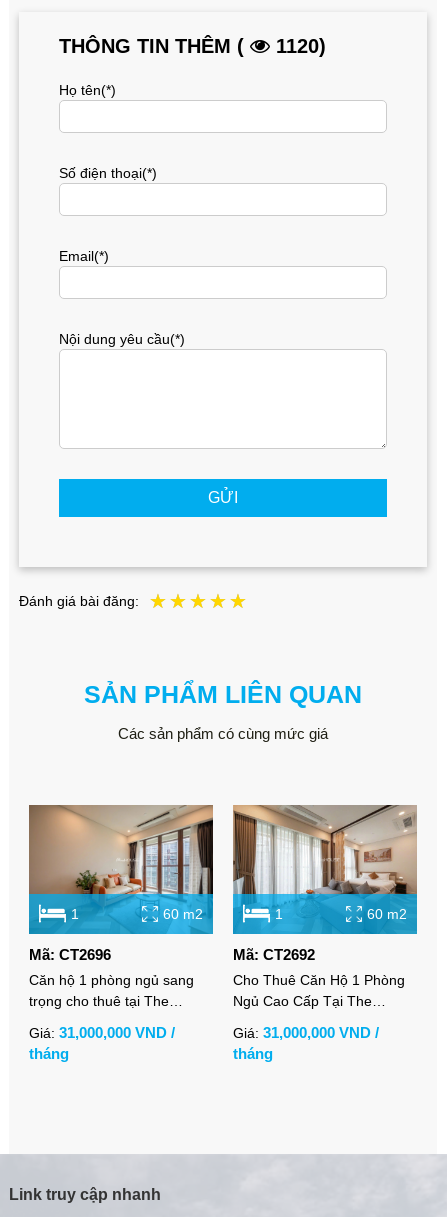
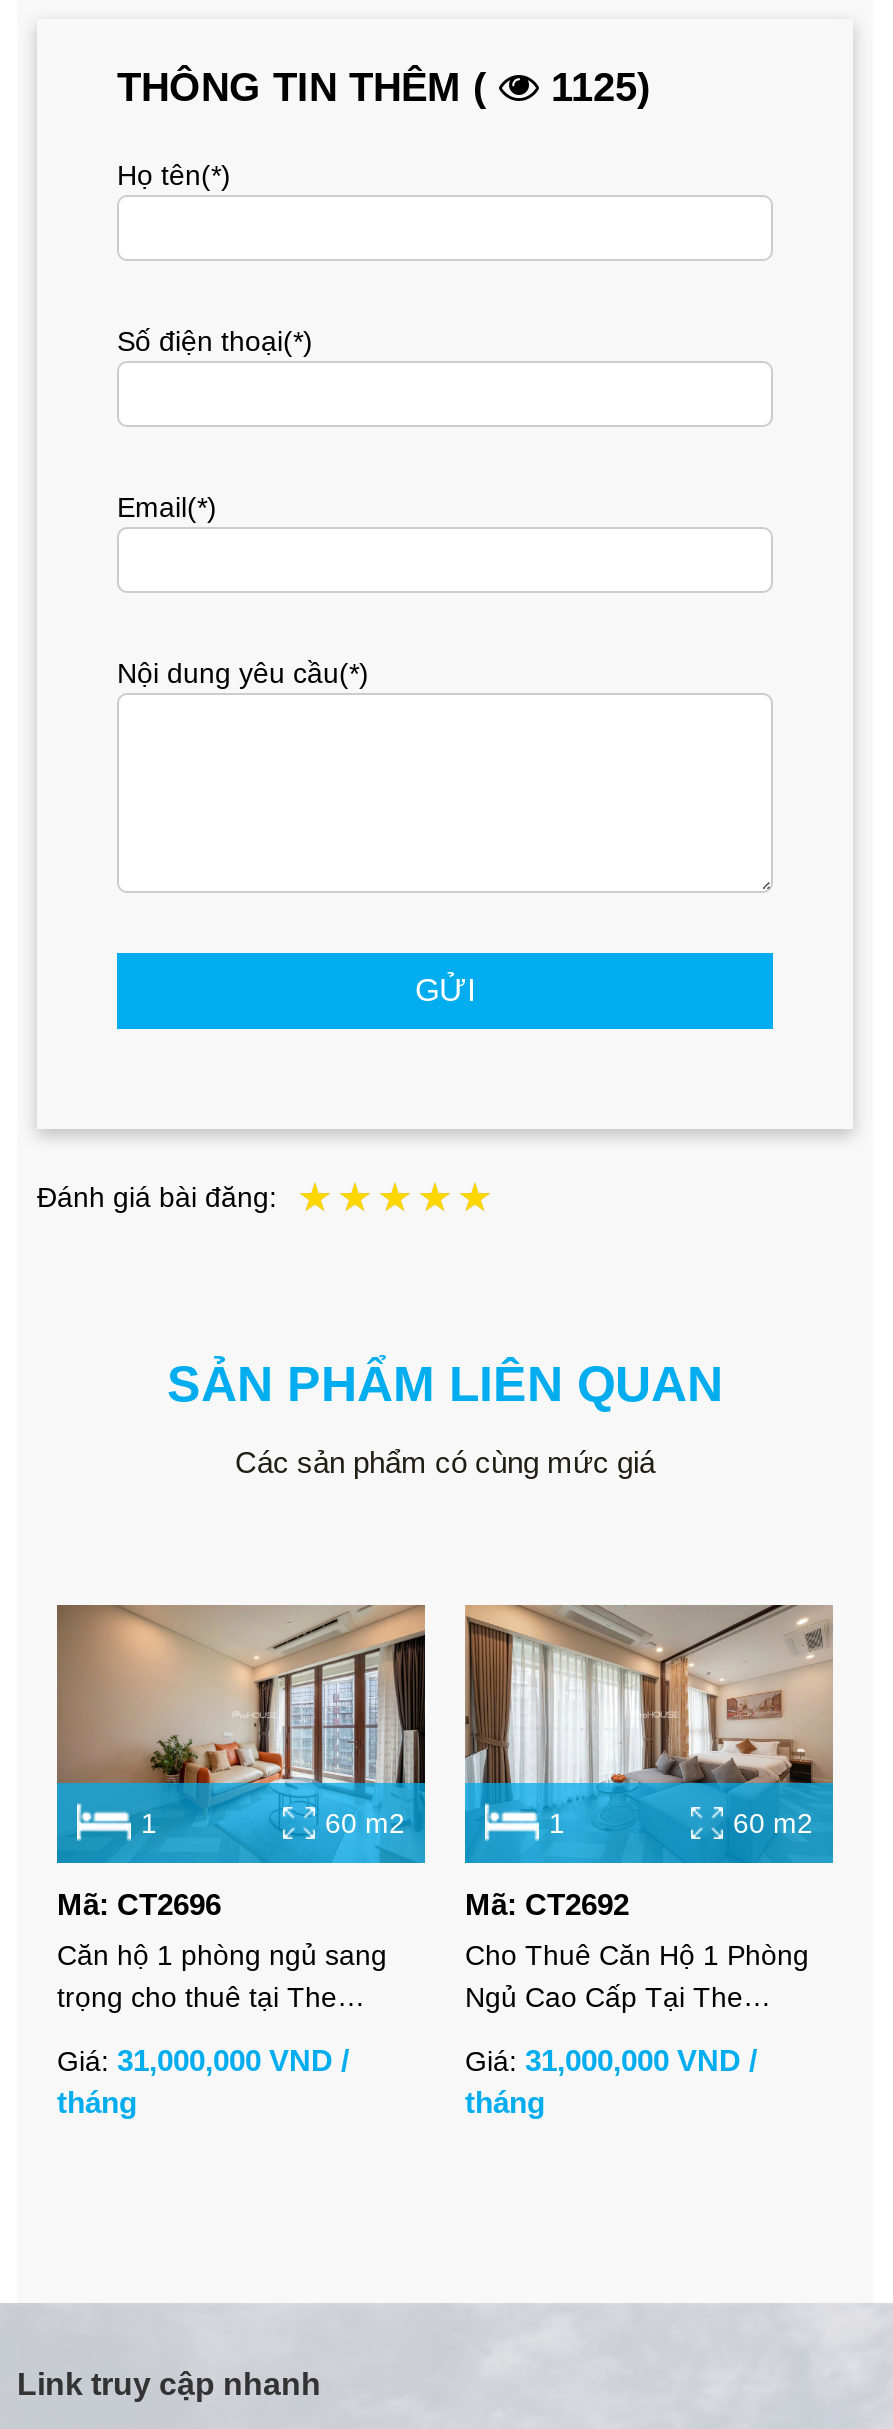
[59,35,326,57] THÔNG TIN THÊM ( 1120) -> [117,65,651,109] THÔNG TIN THÊM ( 1125)

